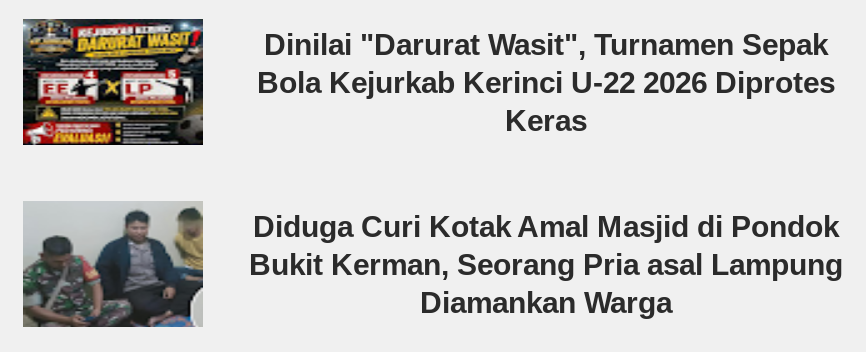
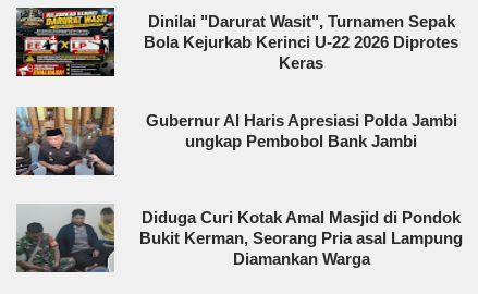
none -> [16,106,457,176] [image] | Gubernur Al Haris Apresiasi Polda Jambi | ungkap Pembobol Bank Jambi

